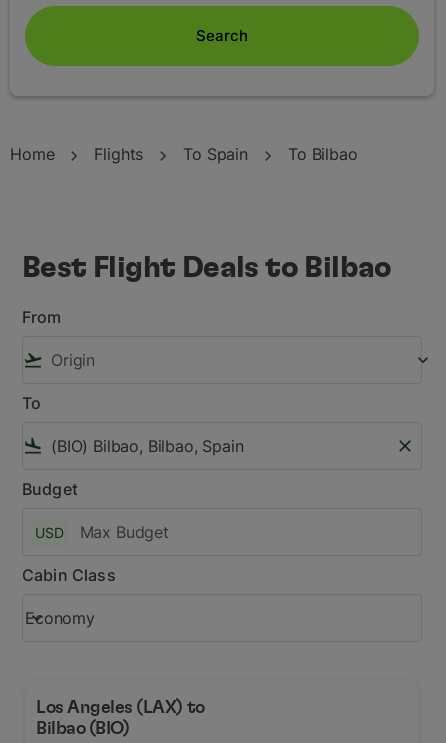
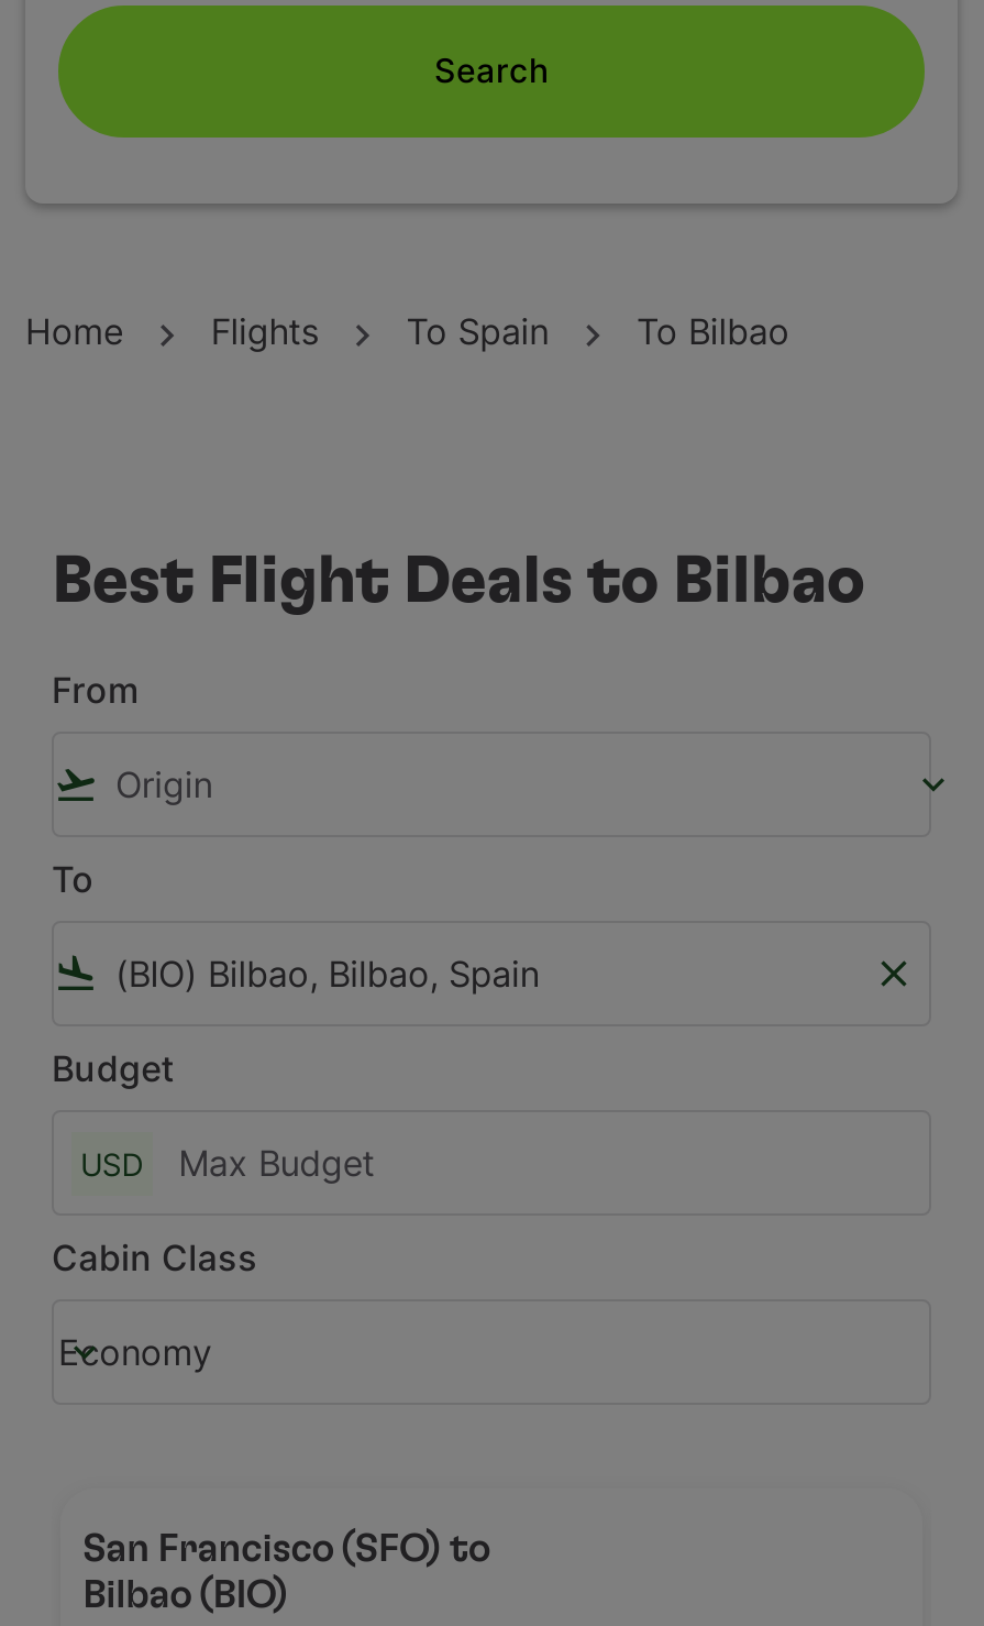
[36,699,205,717] Los Angeles (LAX) to -> [82,1530,489,1570] San Francisco (SFO) to

